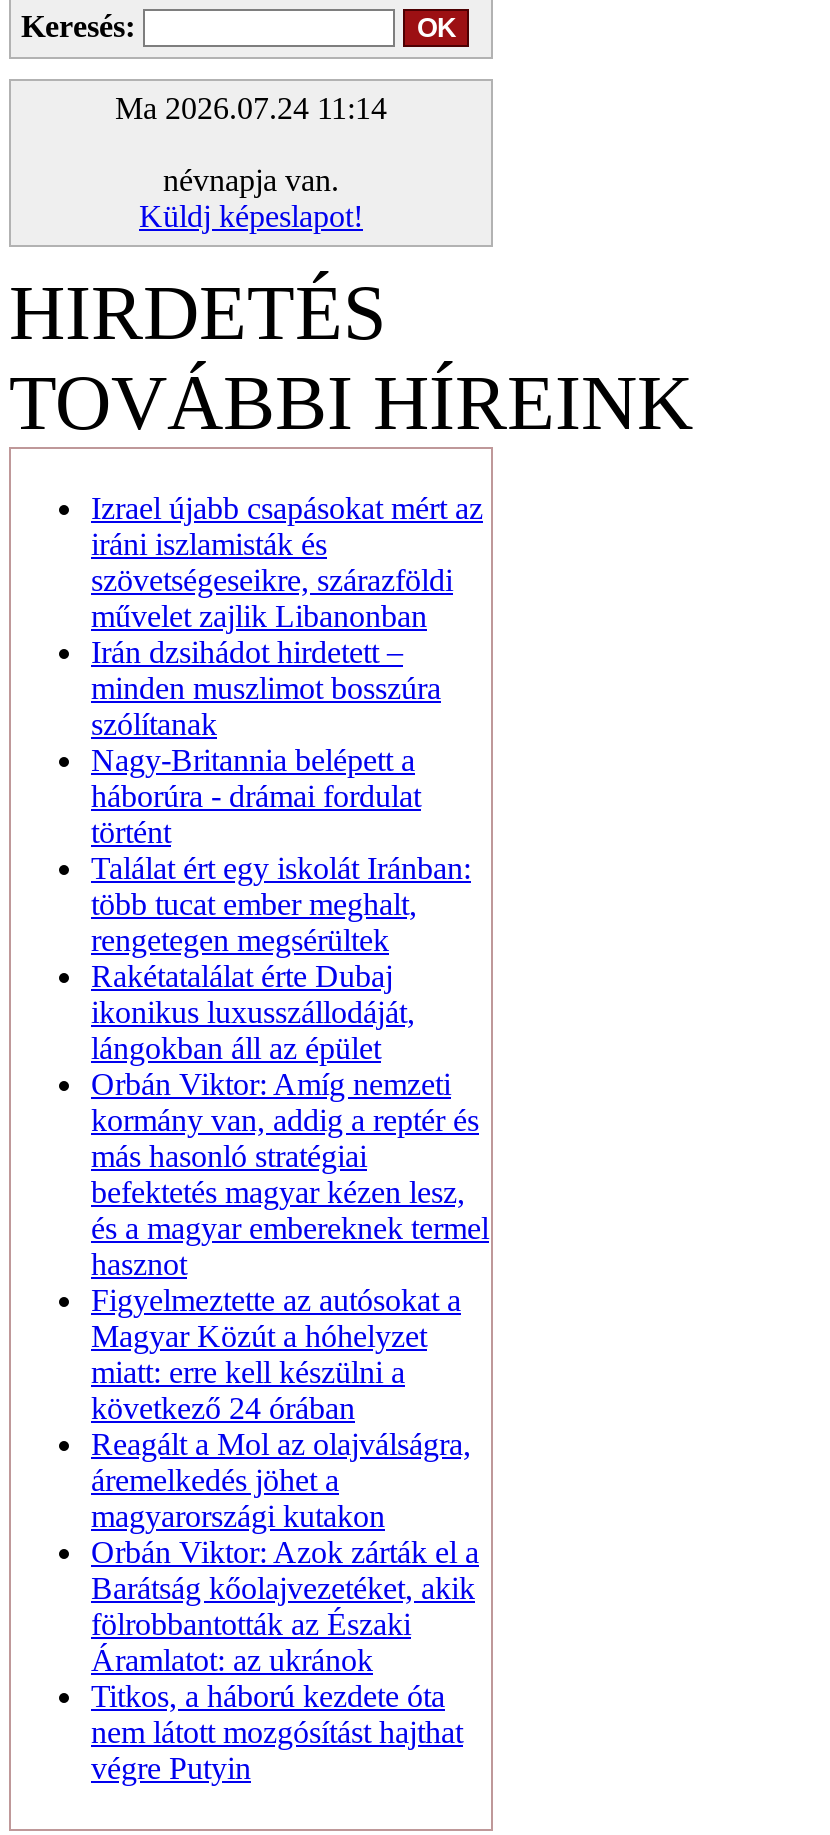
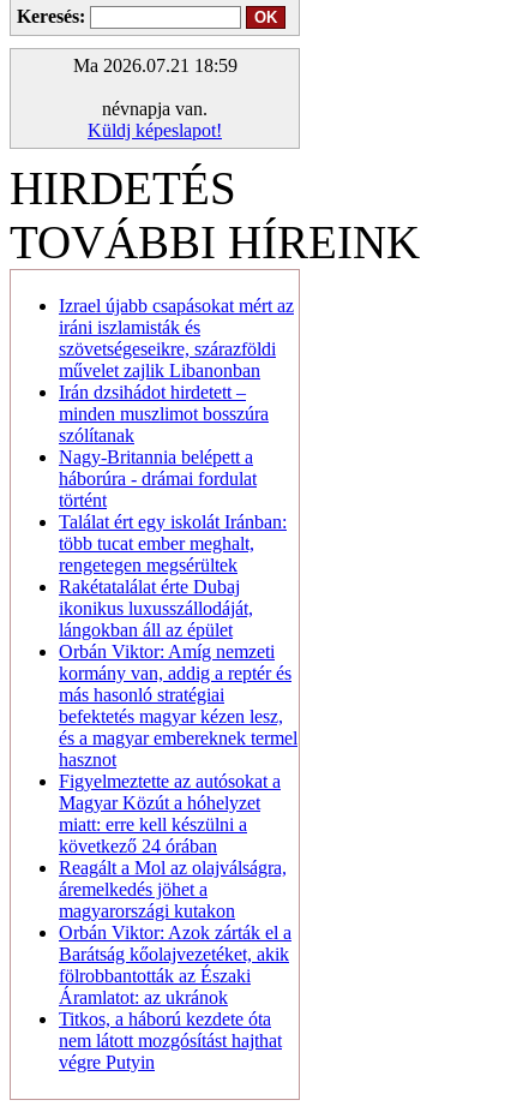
[115,91,387,125] Ma 2026.07.24 11:14 -> [73,55,237,76] Ma 2026.07.21 18:59

